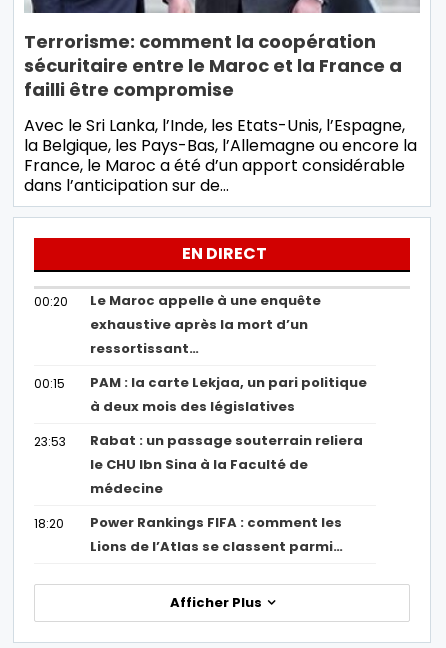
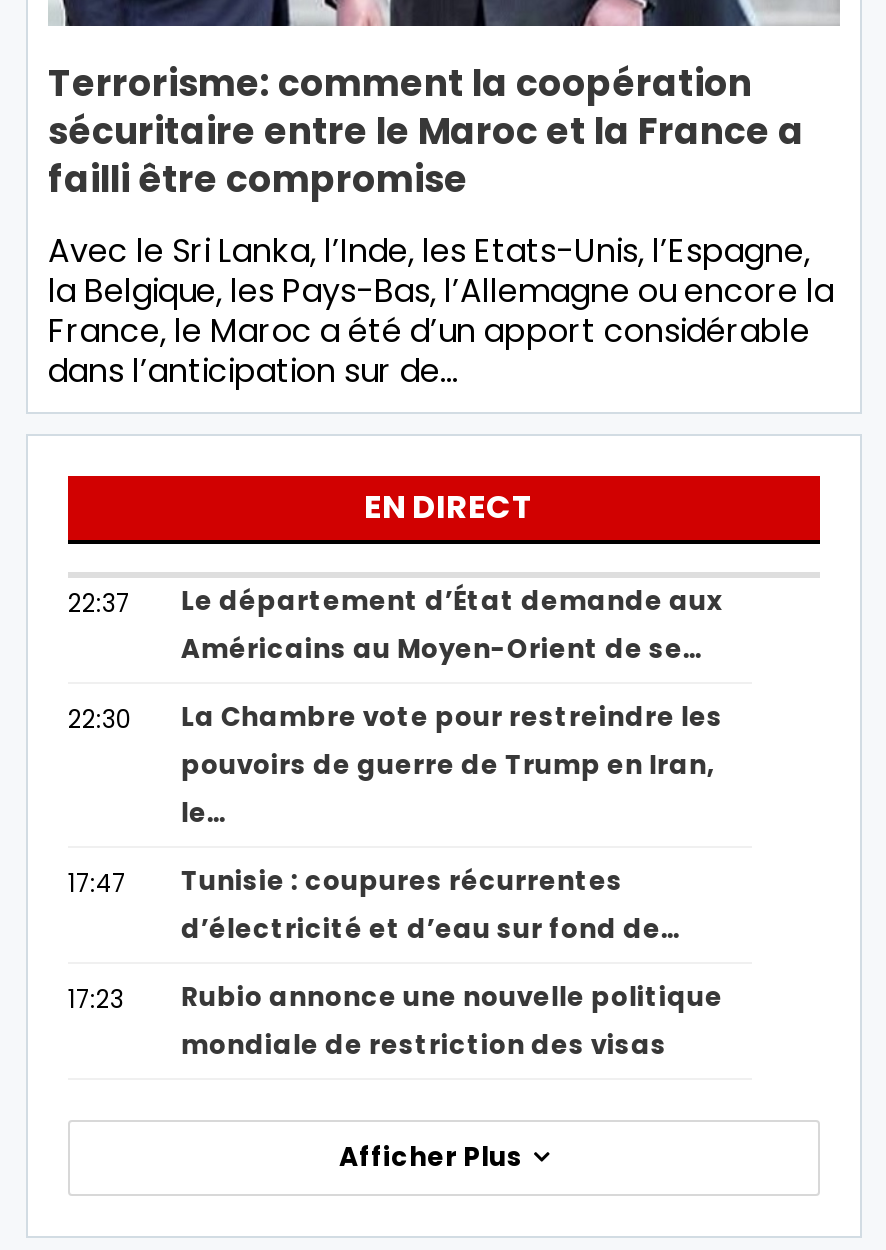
[34,291,321,358] 00:20 | Le Maroc appelle à une enquête | exhaustive après la mort d’un | ressortissant… -> [68,582,723,668] 22:37 | Le département d’État demande aux | Américains au Moyen-Orient de se…
[34,373,367,416] 00:15 | PAM : la carte Lekjaa, un pari politique | à deux mois des législatives -> [68,698,723,832] 22:30 | La Chambre vote pour restreindre les | pouvoirs de guerre de Trump en Iran, | le…
[34,431,363,498] 23:53 | Rabat : un passage souterrain reliera | le CHU Ibn Sina à la Faculté de | médecine -> [68,862,681,948] 17:47 | Tunisie : coupures récurrentes | d’électricité et d’eau sur fond de…
[34,513,343,556] 18:20 | Power Rankings FIFA : comment les | Lions de l’Atlas se classent parmi… -> [68,978,723,1064] 17:23 | Rubio annonce une nouvelle politique | mondiale de restriction des visas

